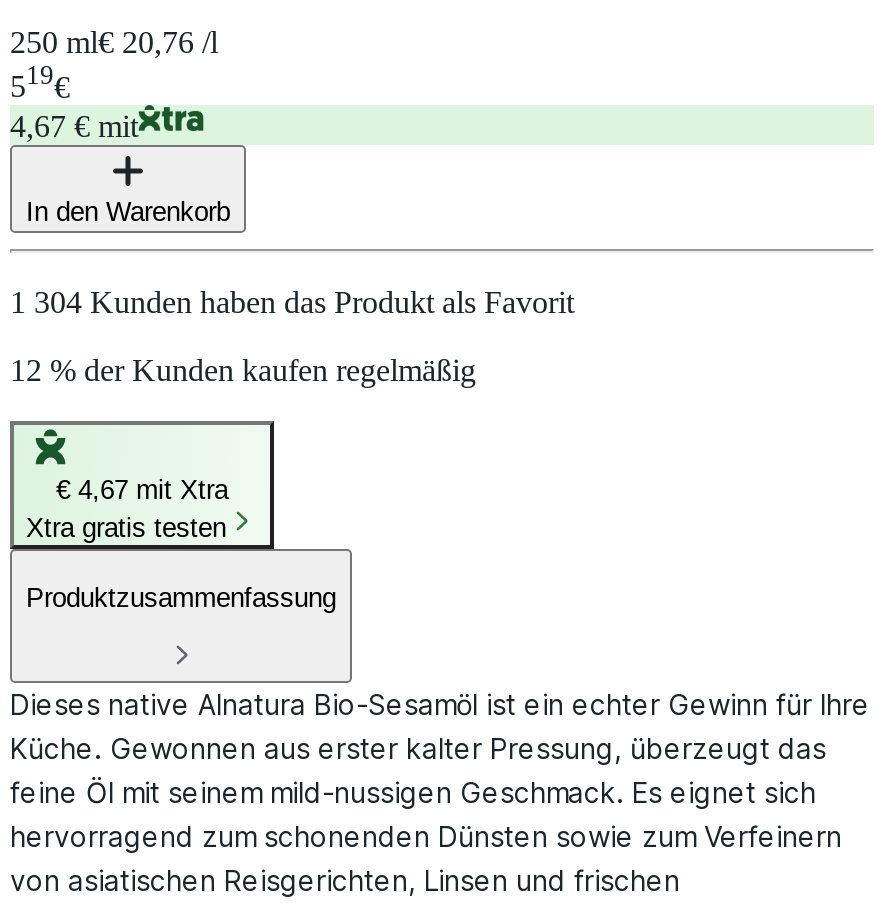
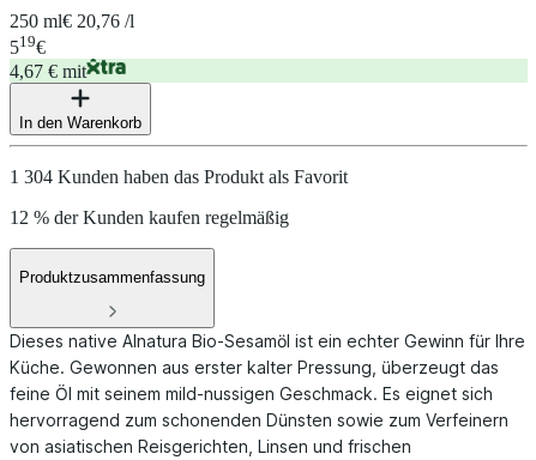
[10,421,276,551] [image] | € 4,67 mit Xtra | Xtra gratis testen -> none

